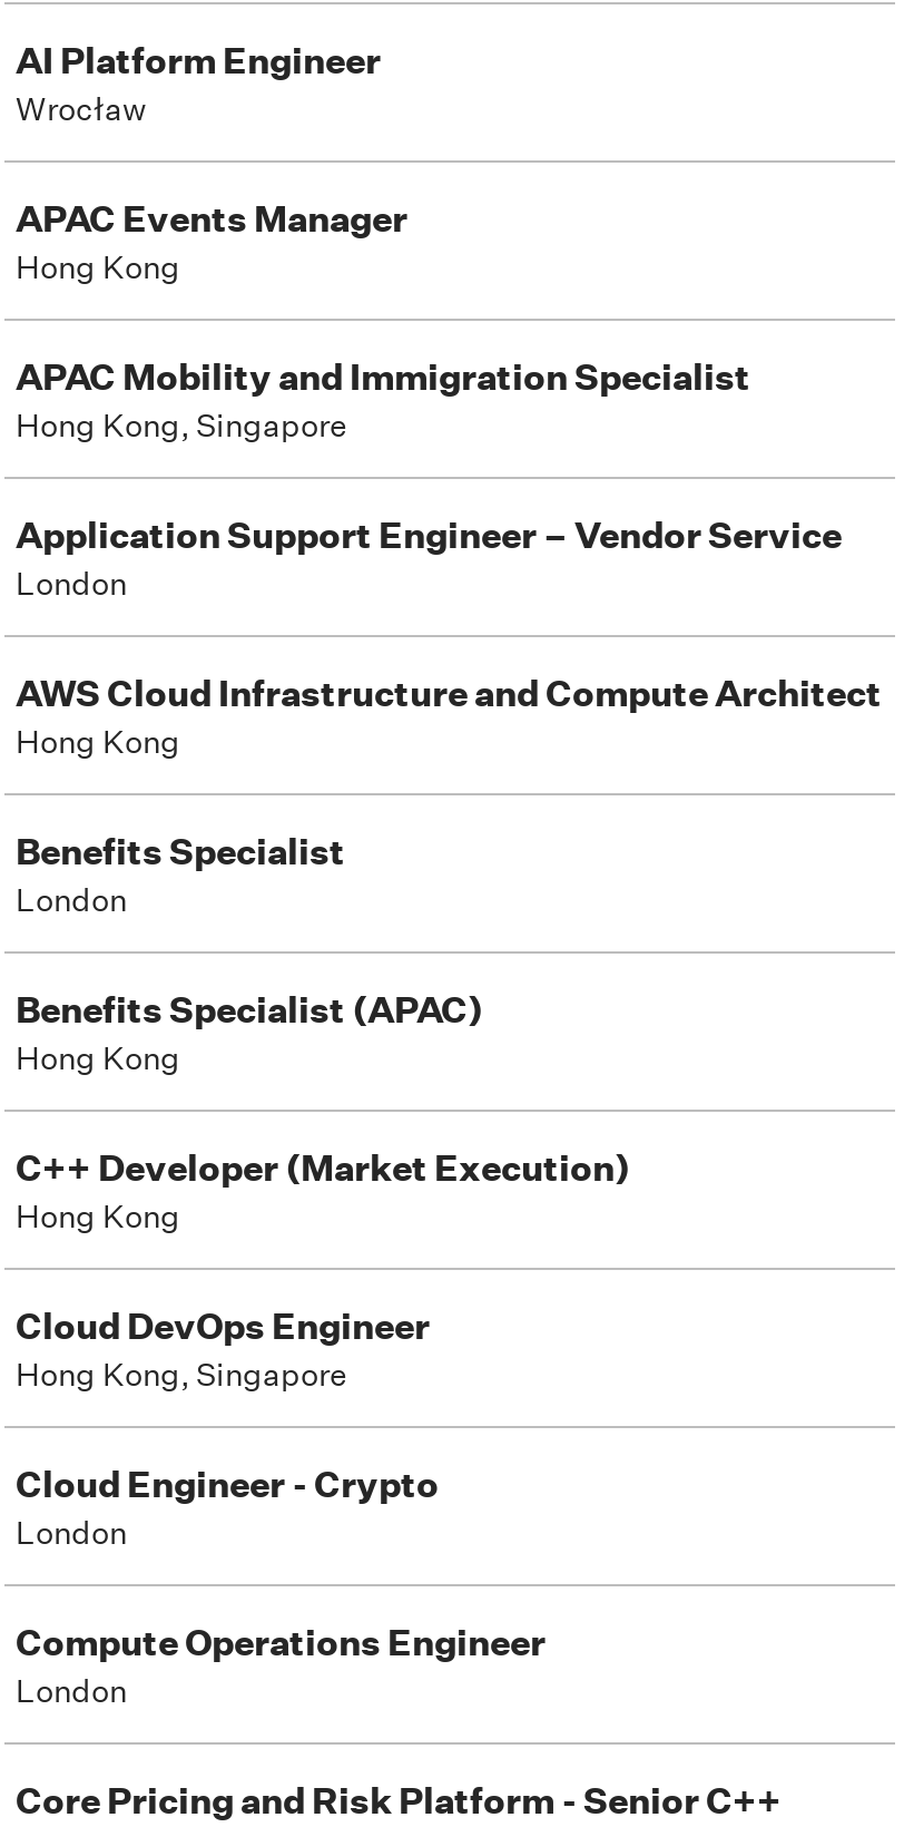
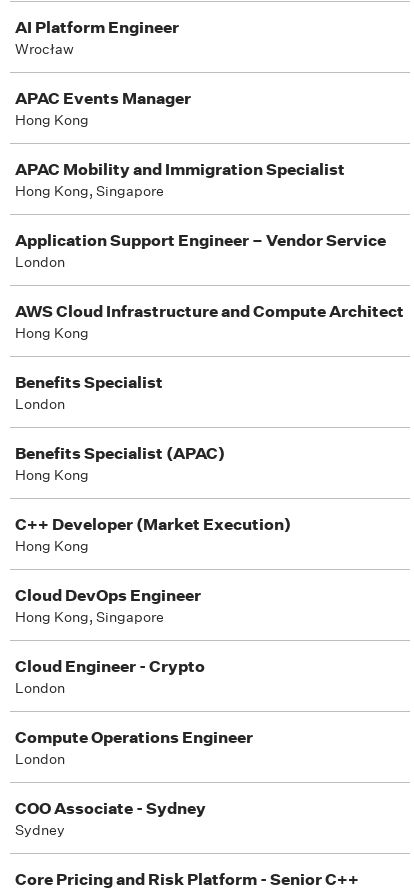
none -> [15,798,206,839] COO Associate - Sydney | Sydney

